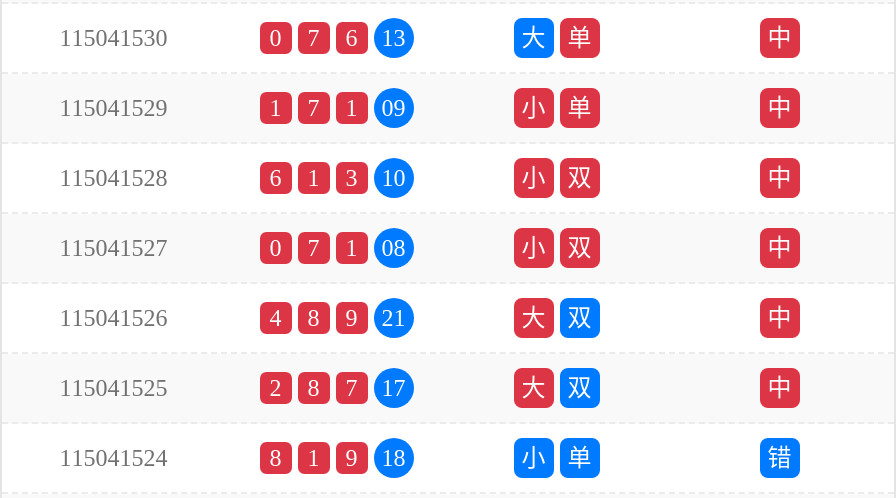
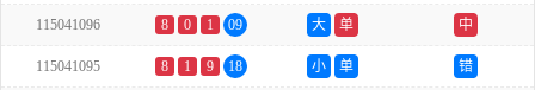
[60,24,168,52] 115041530 -> [36,17,168,33] 115041096 | 8
[308,24,406,52] 7 | 6 | 13 -> [206,17,242,33] 1 | 09
[60,94,792,472] 115041529 | 1 | 7 | 1 | 09 | 小 | 单 | 中 | 115041528 | 6 | 1 | 3 | 10 | 小 | 双 | 中 | 115041527 | 0 | 7 | 1 | 08 | 小 | 双 | 中 | 115041526 | 4 | 8 | 9 | 21 | 大 | 双 | 中 | 115041525 | 2 | 8 | 7 | 17 | 大 | 双 | 中 | 115041524 -> [36,58,100,75] 115041095

